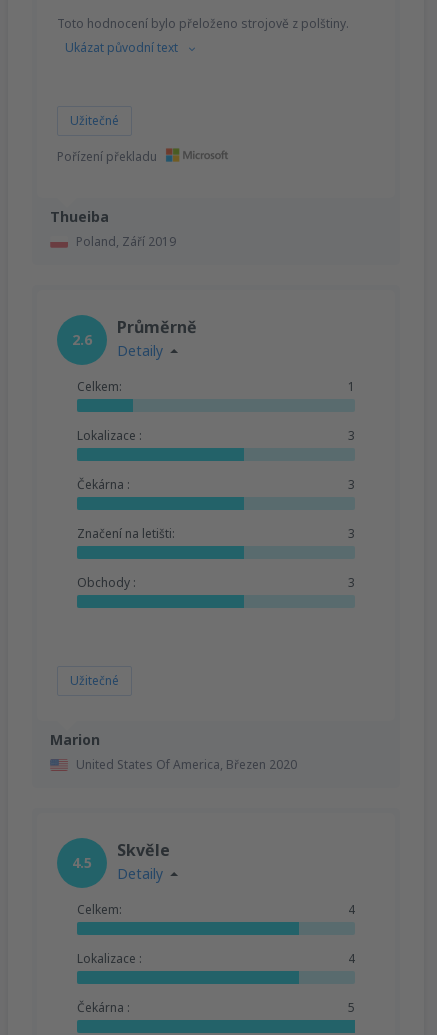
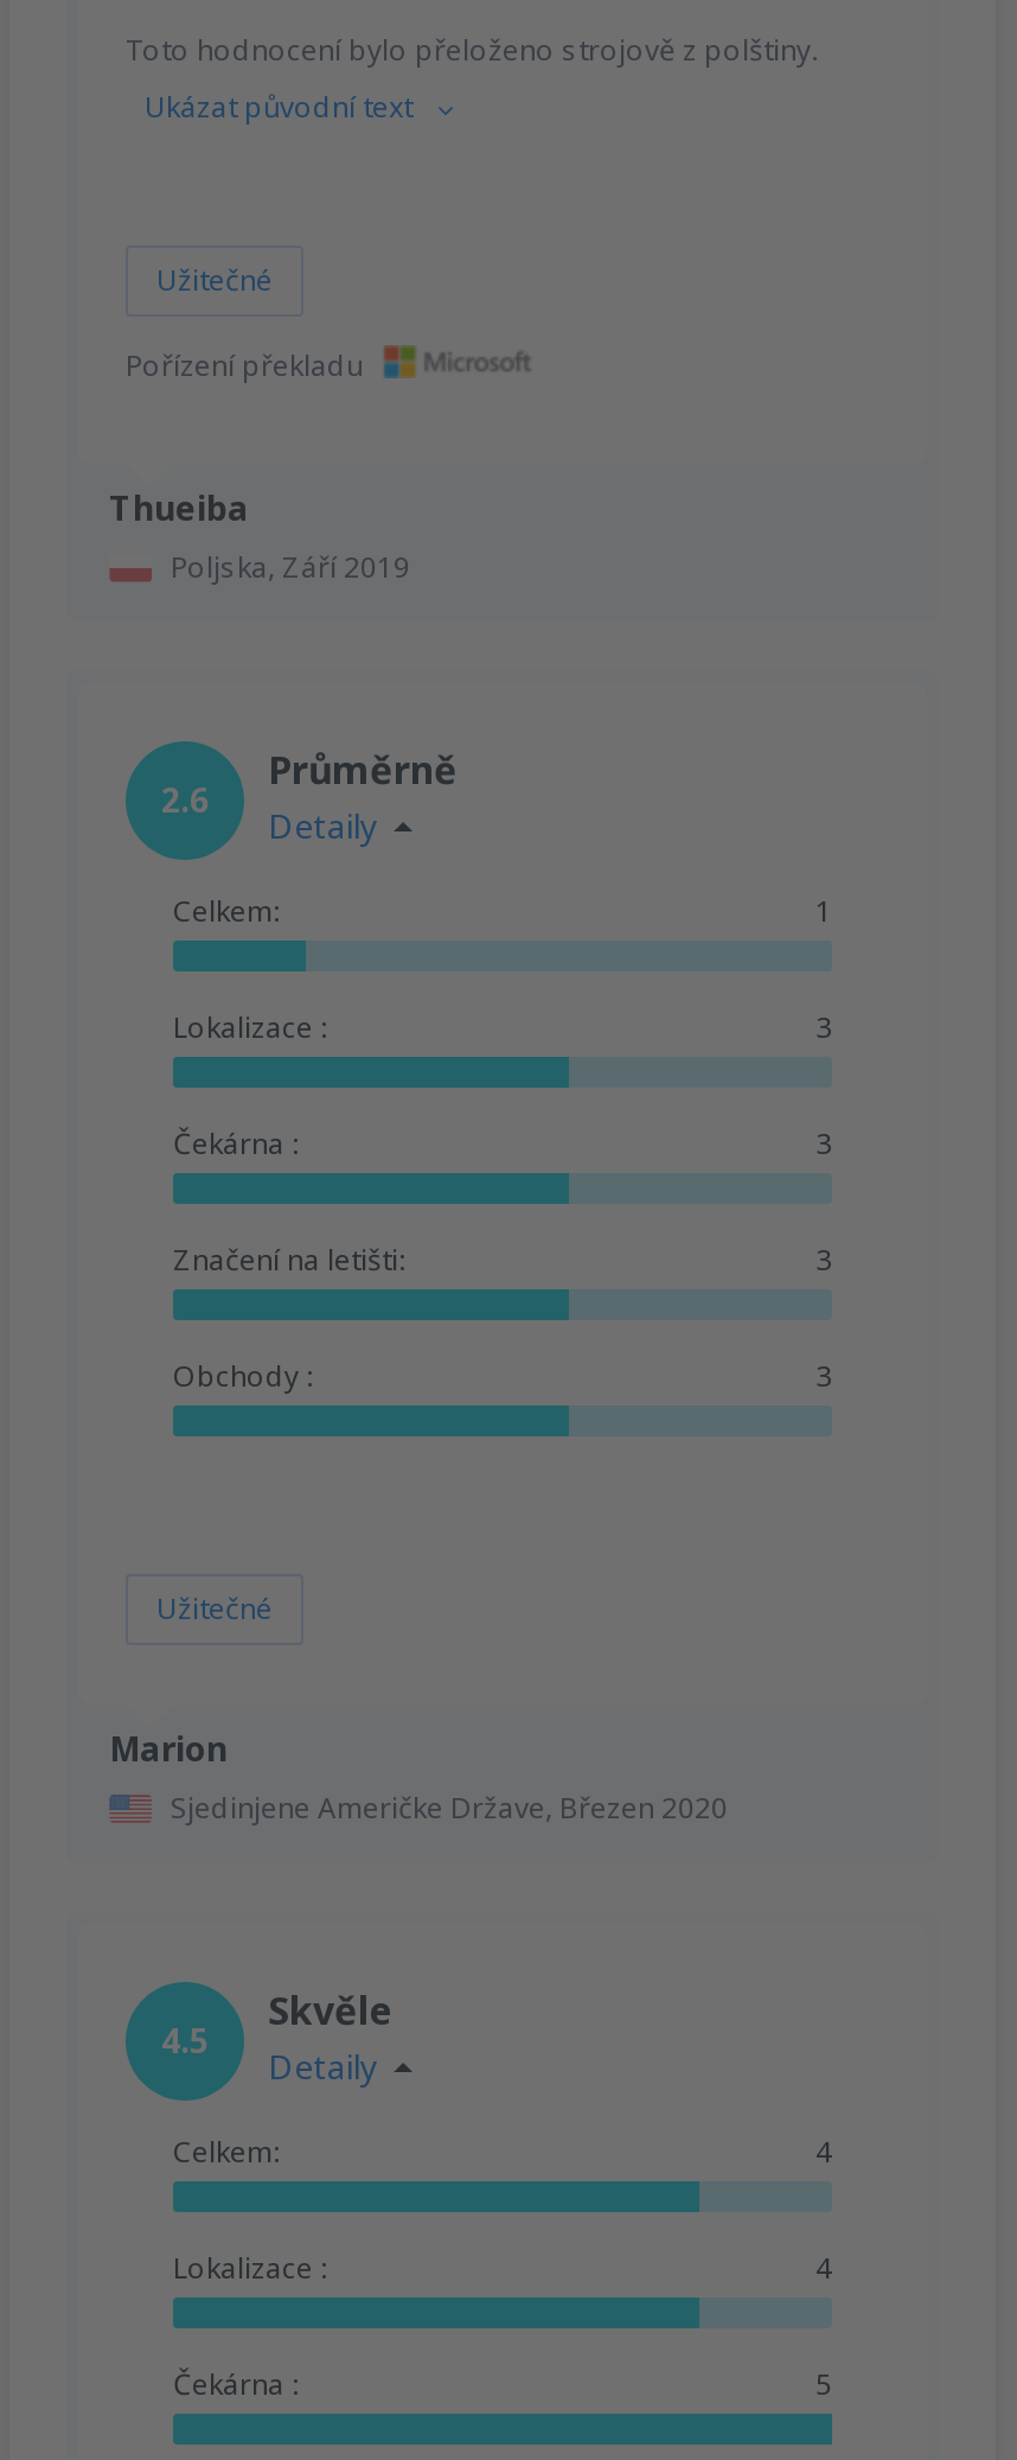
[76,232,176,249] Poland, Září 2019 -> [171,546,410,586] Poljska, Září 2019
[76,755,297,772] United States Of America, Březen 2020 -> [171,1786,728,1827] Sjedinjene Američke Države, Březen 2020

